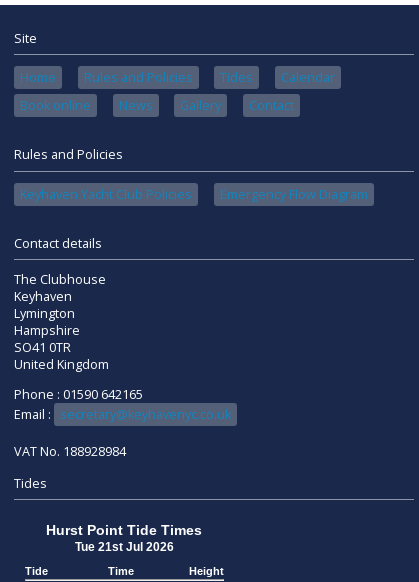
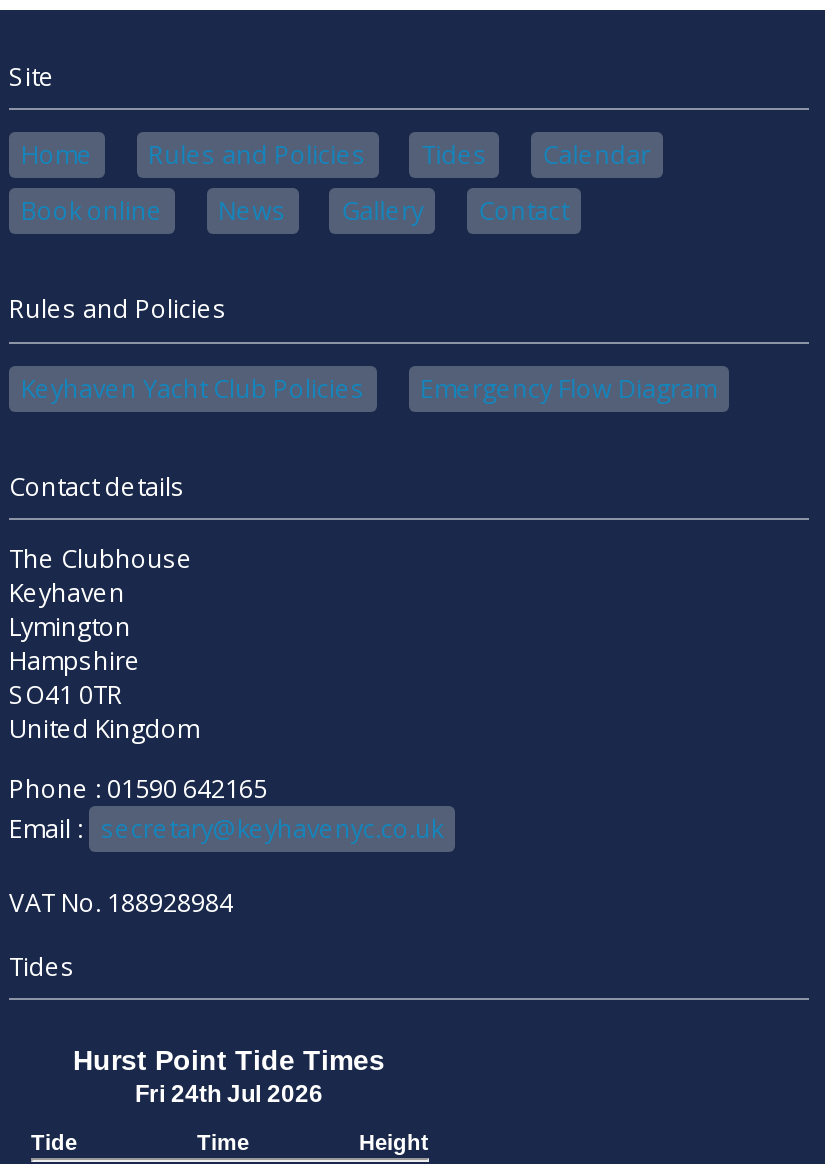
[74,540,173,554] Tue 21st Jul 2026 -> [135,1080,323,1108] Fri 24th Jul 2026

